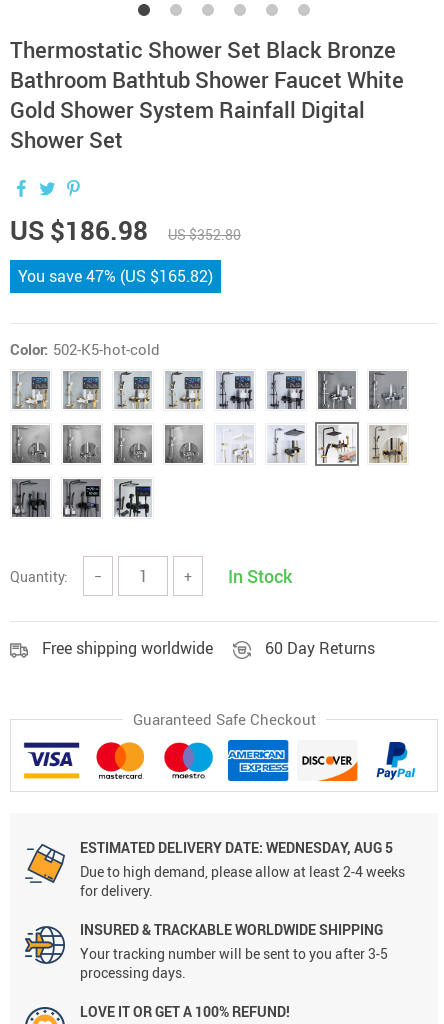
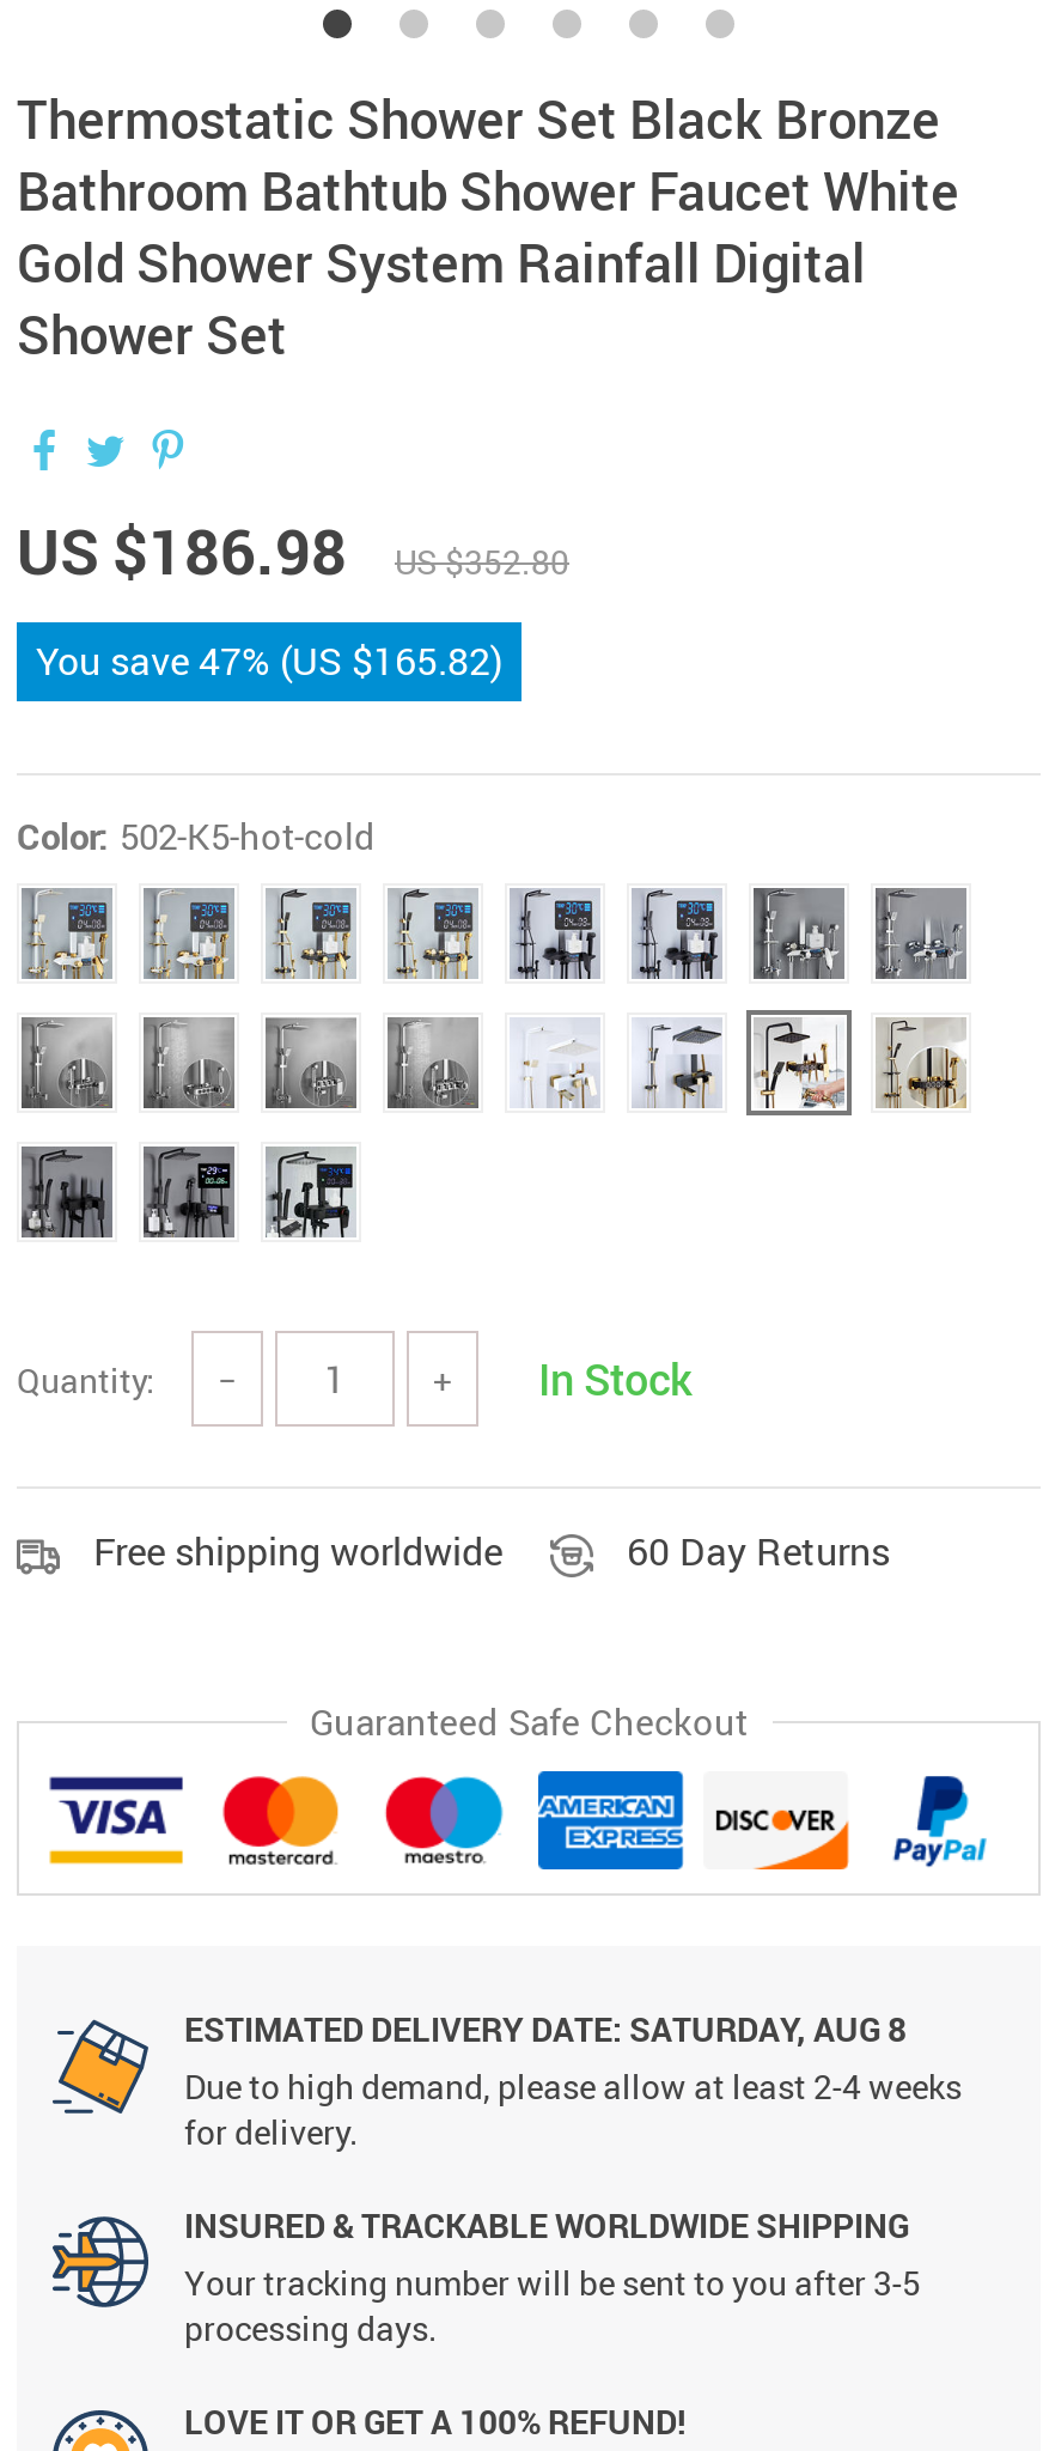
[80,838,393,857] ESTIMATED DELIVERY DATE: WEDNESDAY, AUG 5 -> [184,2006,907,2052] ESTIMATED DELIVERY DATE: SATURDAY, AUG 8

